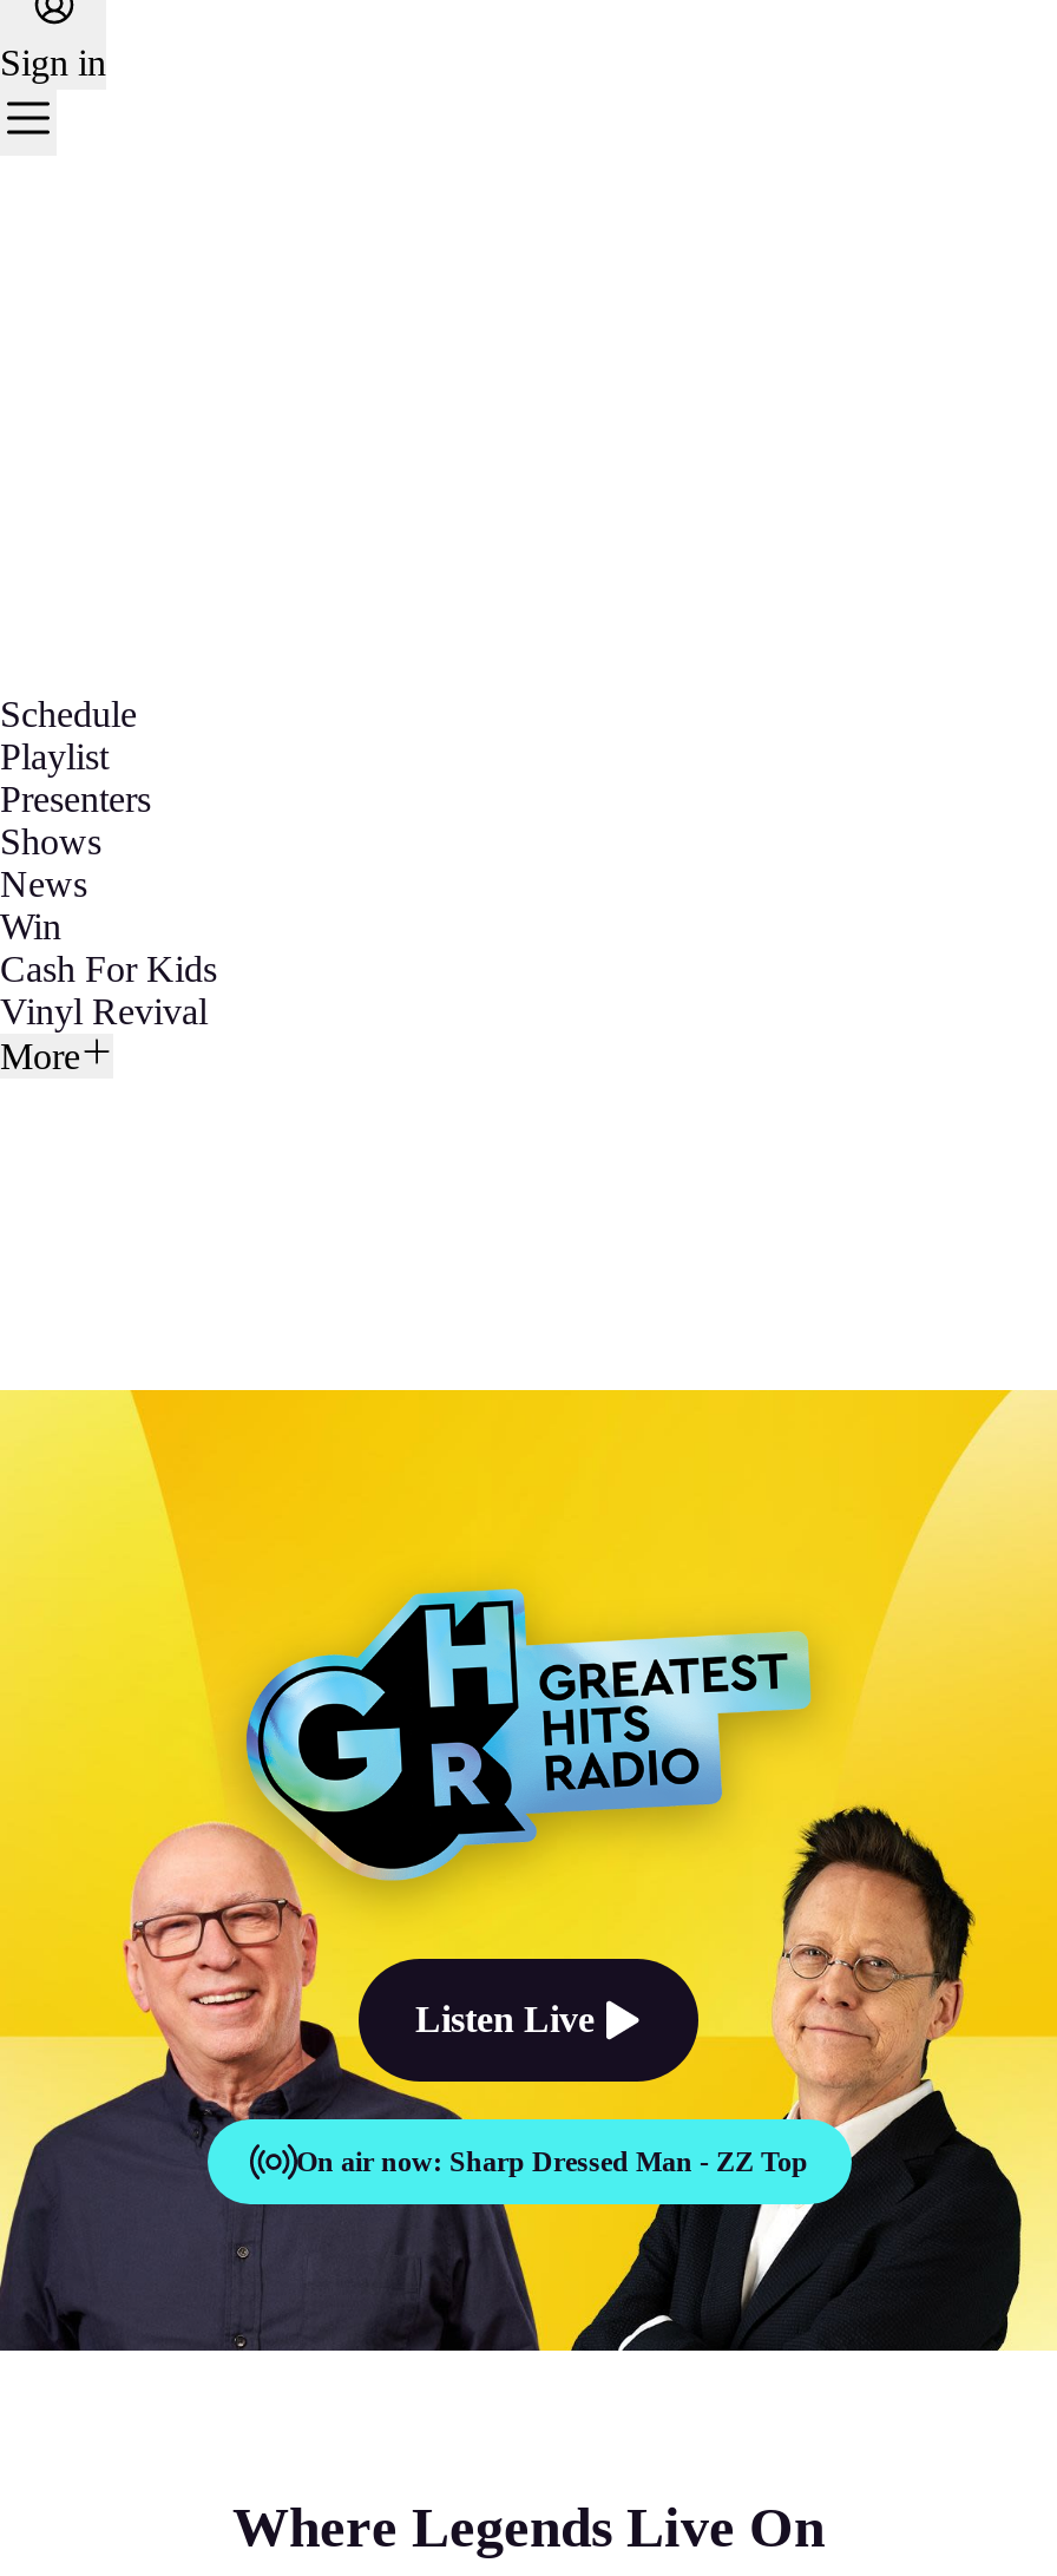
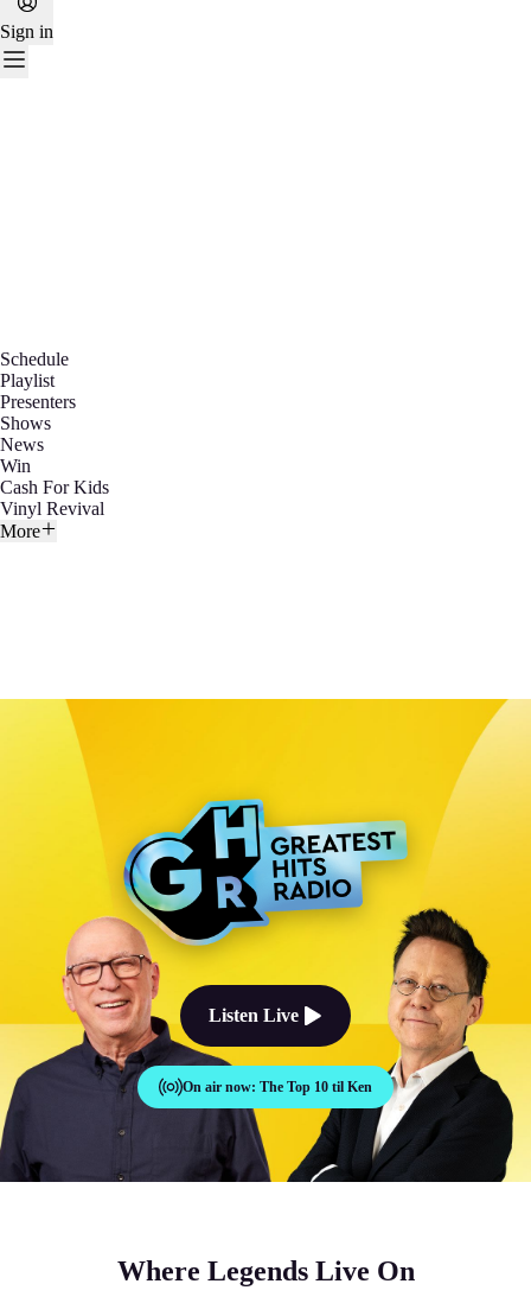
[205,2117,808,2207] [image] | On air now: Sharp Dressed Man - ZZ Top -> [104,1066,372,1108] [image] | On air now: The Top 10 til Ken
[757,2117,854,2207] [image] -> [376,1066,428,1108] [image]

